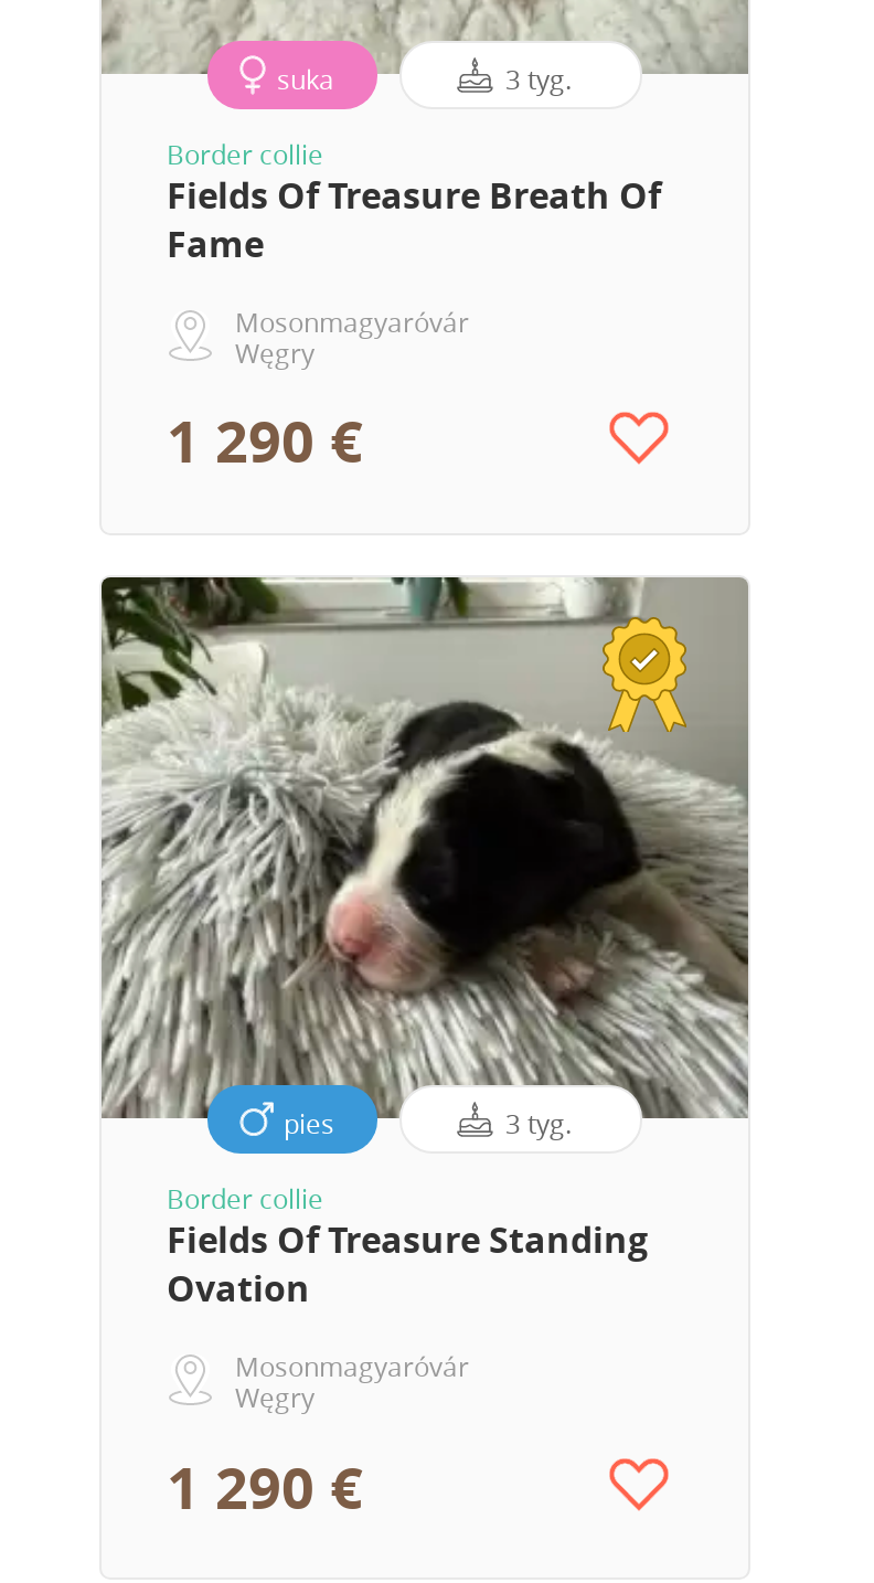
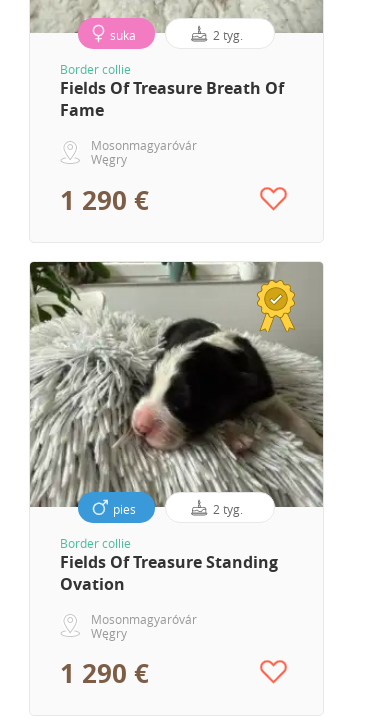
[505,60,572,95] 3 tyg. -> [213,27,243,43] 2 tyg.
[505,1105,572,1140] 3 tyg. -> [213,500,243,516] 2 tyg.

